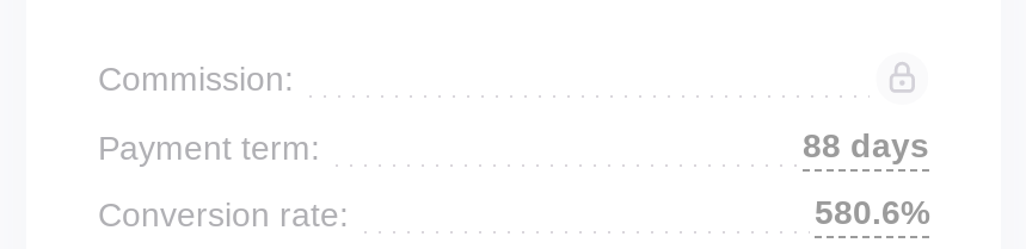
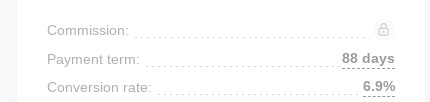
[815,193,929,231] 580.6% -> [363,78,395,94] 6.9%

